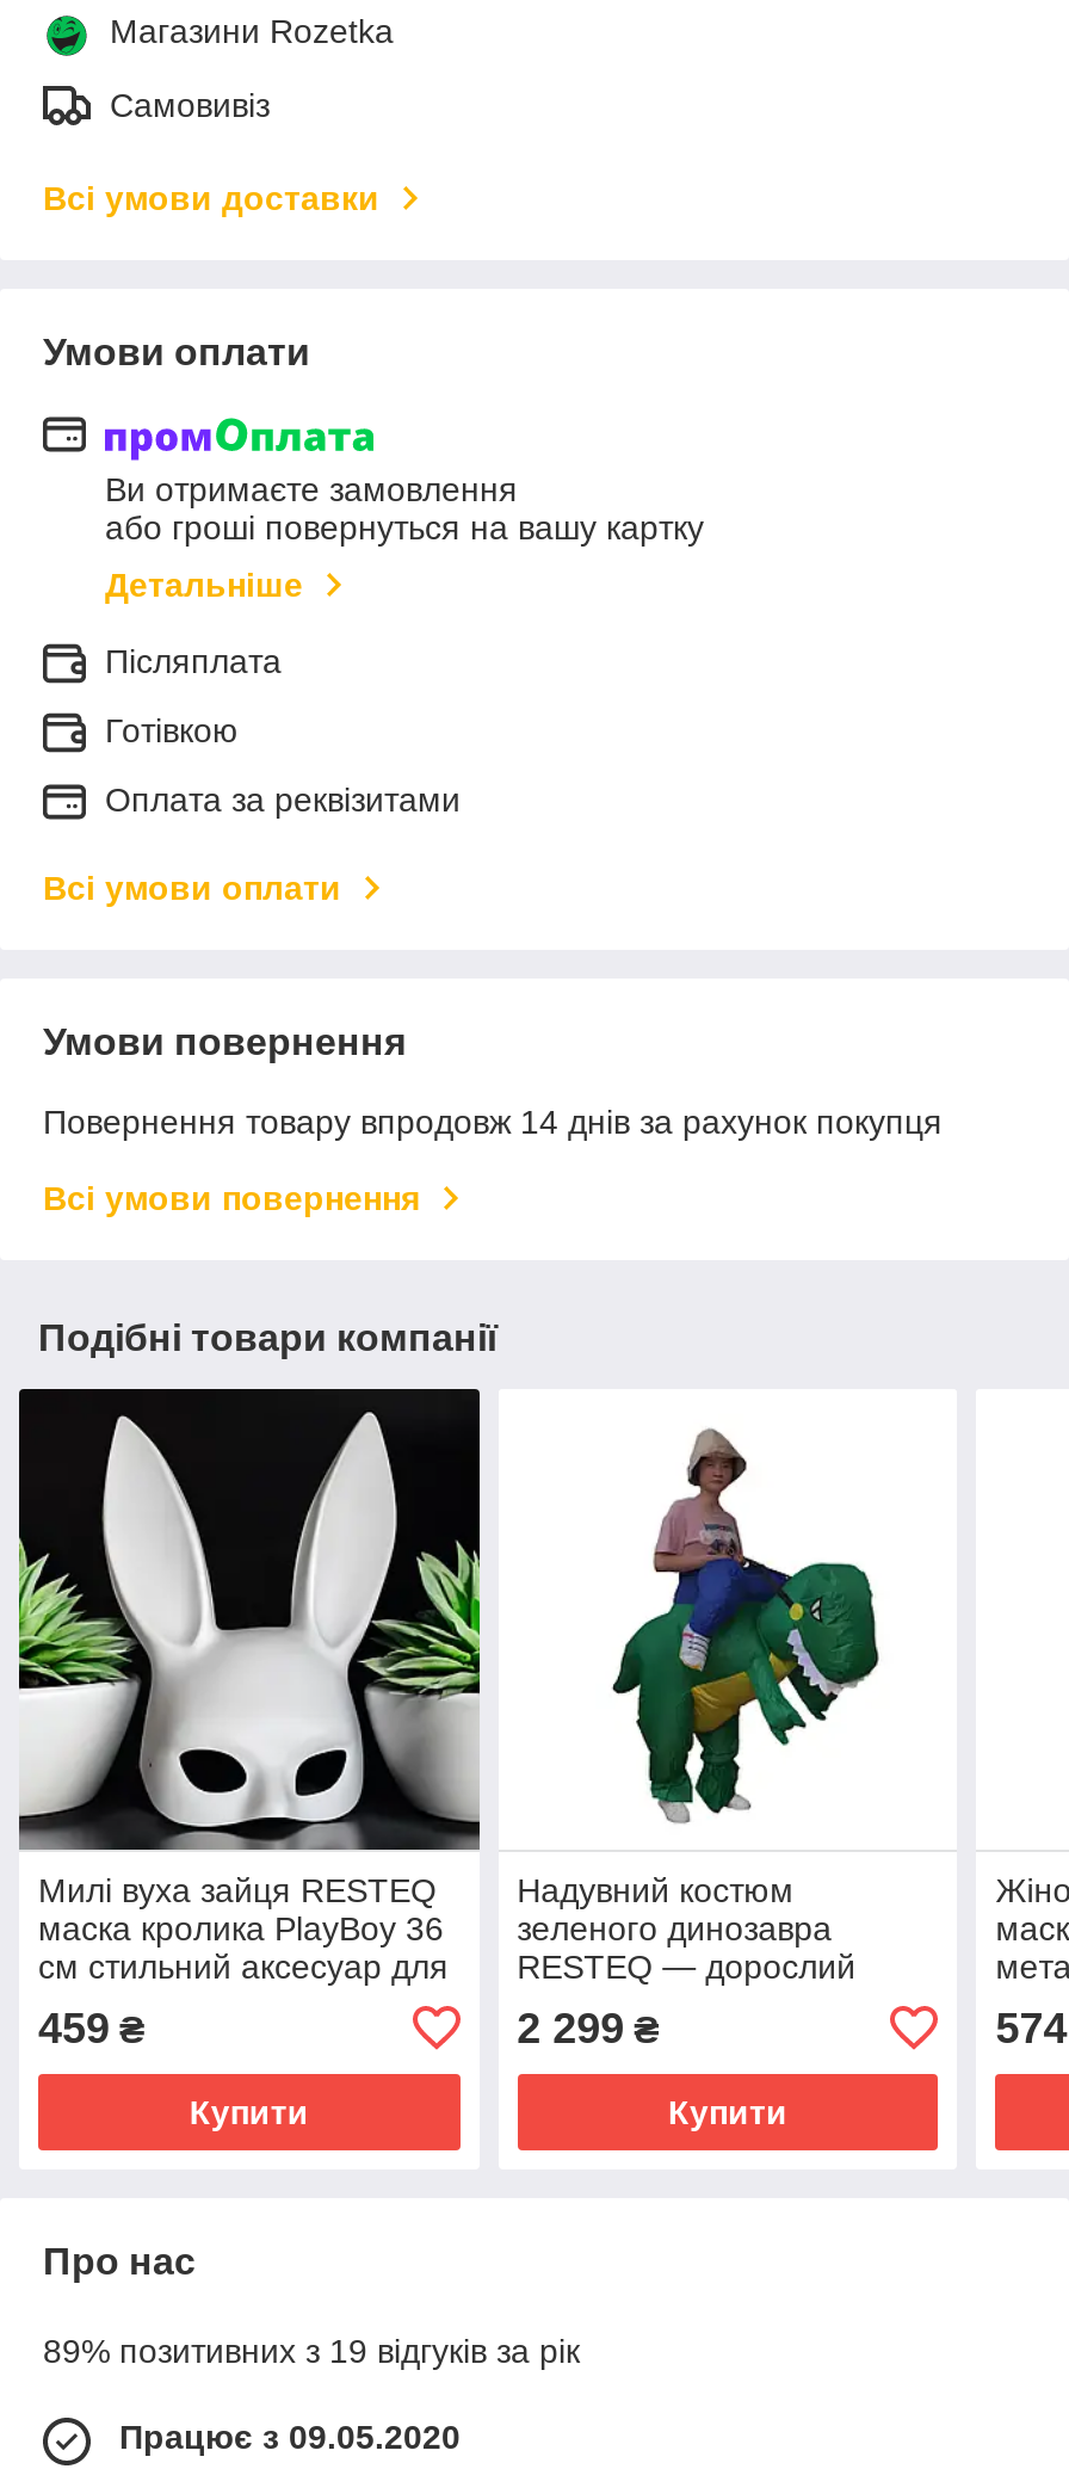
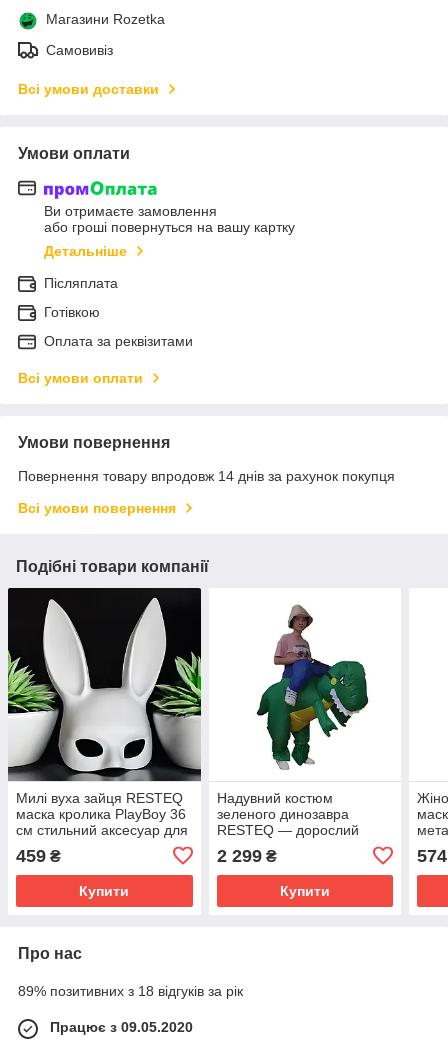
[43,2331,580,2369] 89% позитивних з 19 відгуків за рік -> [18,983,243,999] 89% позитивних з 18 відгуків за рік

